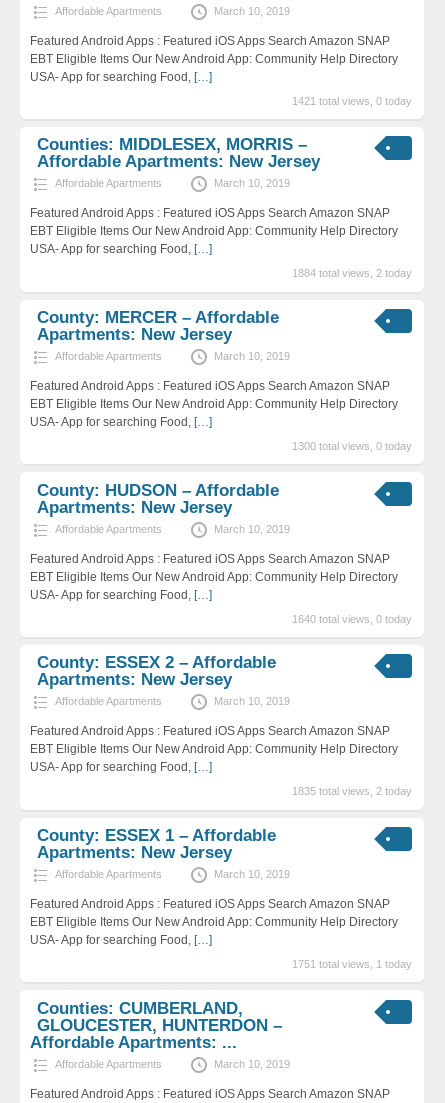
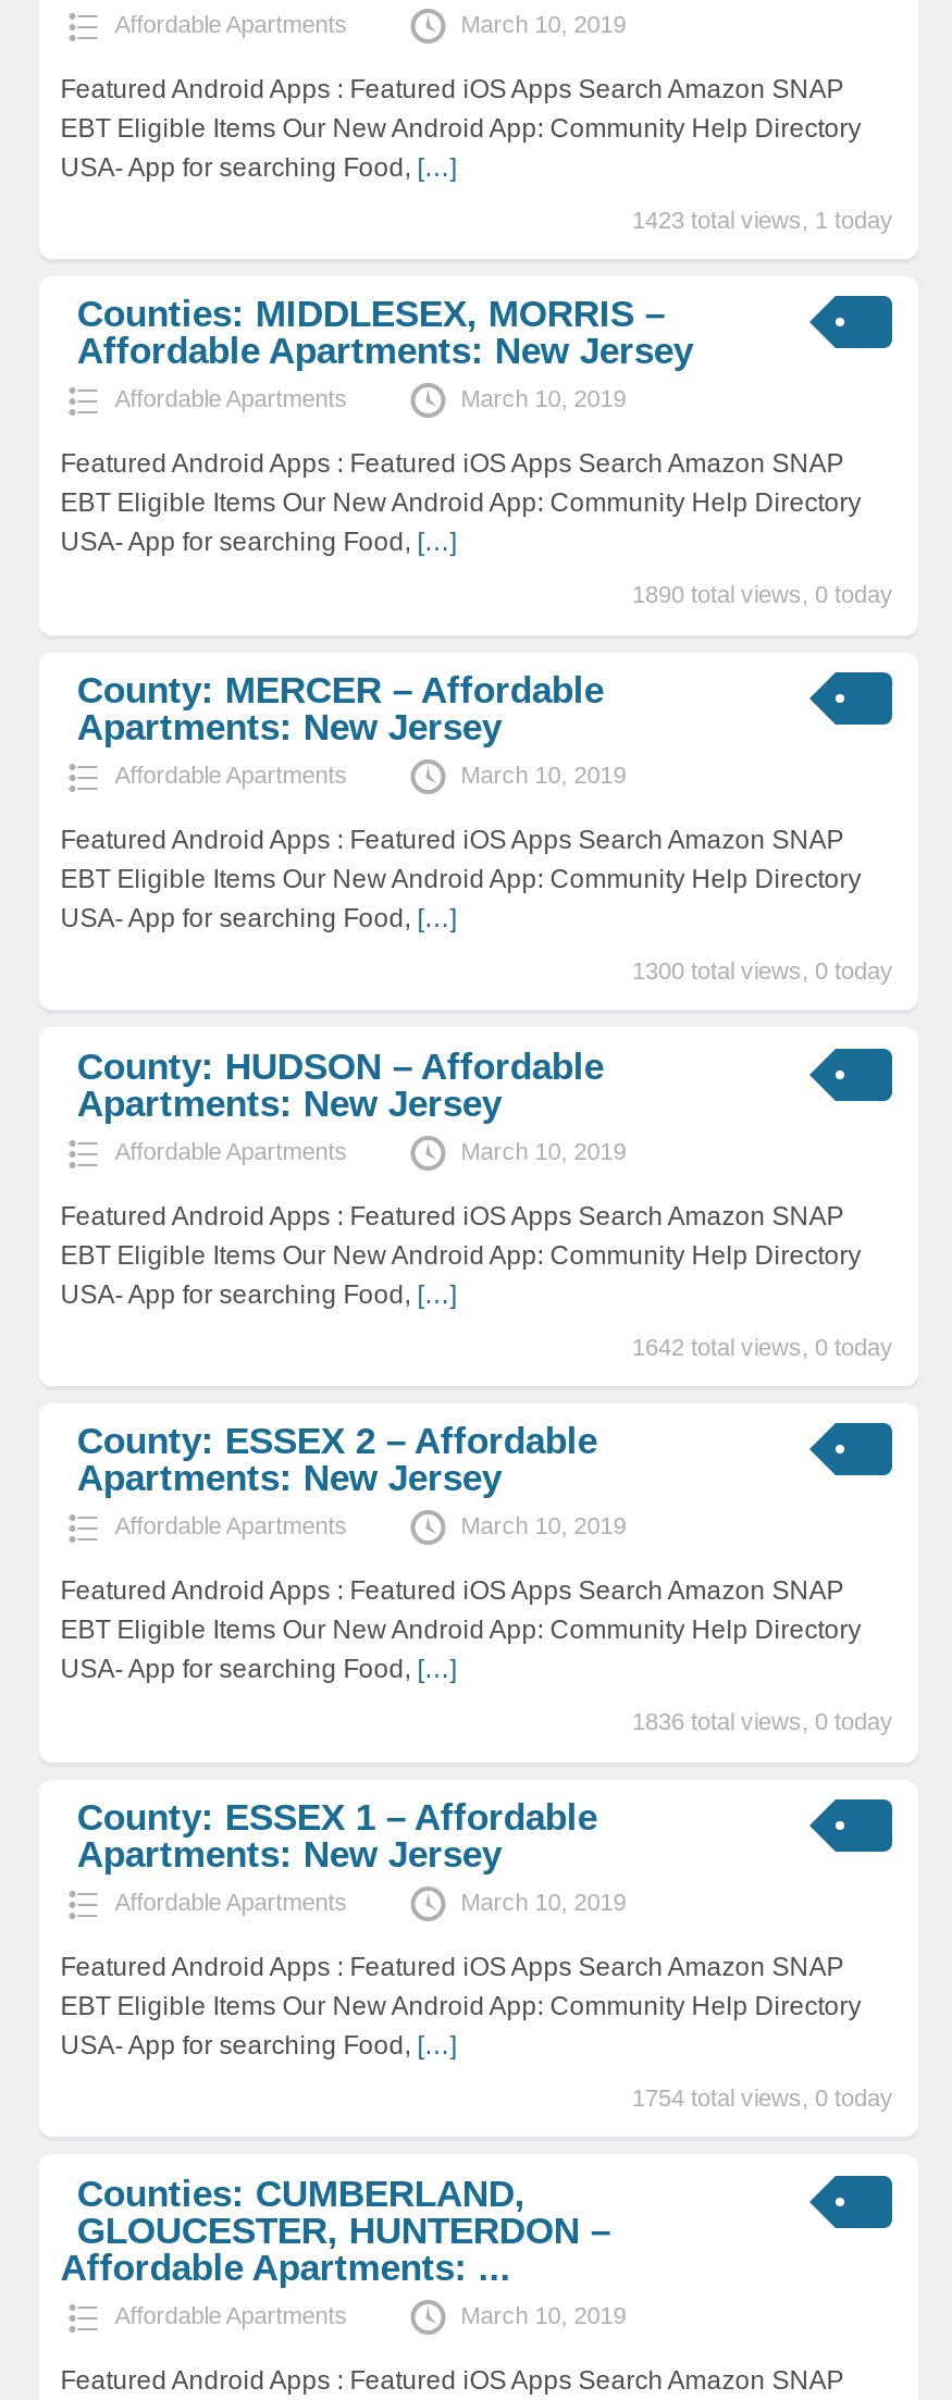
[292,94,412,106] 1421 total views, 0 today -> [632,206,893,232] 1423 total views, 1 today
[292,267,412,279] 1884 total views, 2 today -> [632,581,893,608] 1890 total views, 0 today
[292,613,412,625] 1640 total views, 0 today -> [632,1333,893,1359] 1642 total views, 0 today
[292,785,412,797] 1835 total views, 2 today -> [632,1709,893,1735] 1836 total views, 0 today
[292,958,412,970] 1751 total views, 1 today -> [632,2085,893,2111] 1754 total views, 0 today

